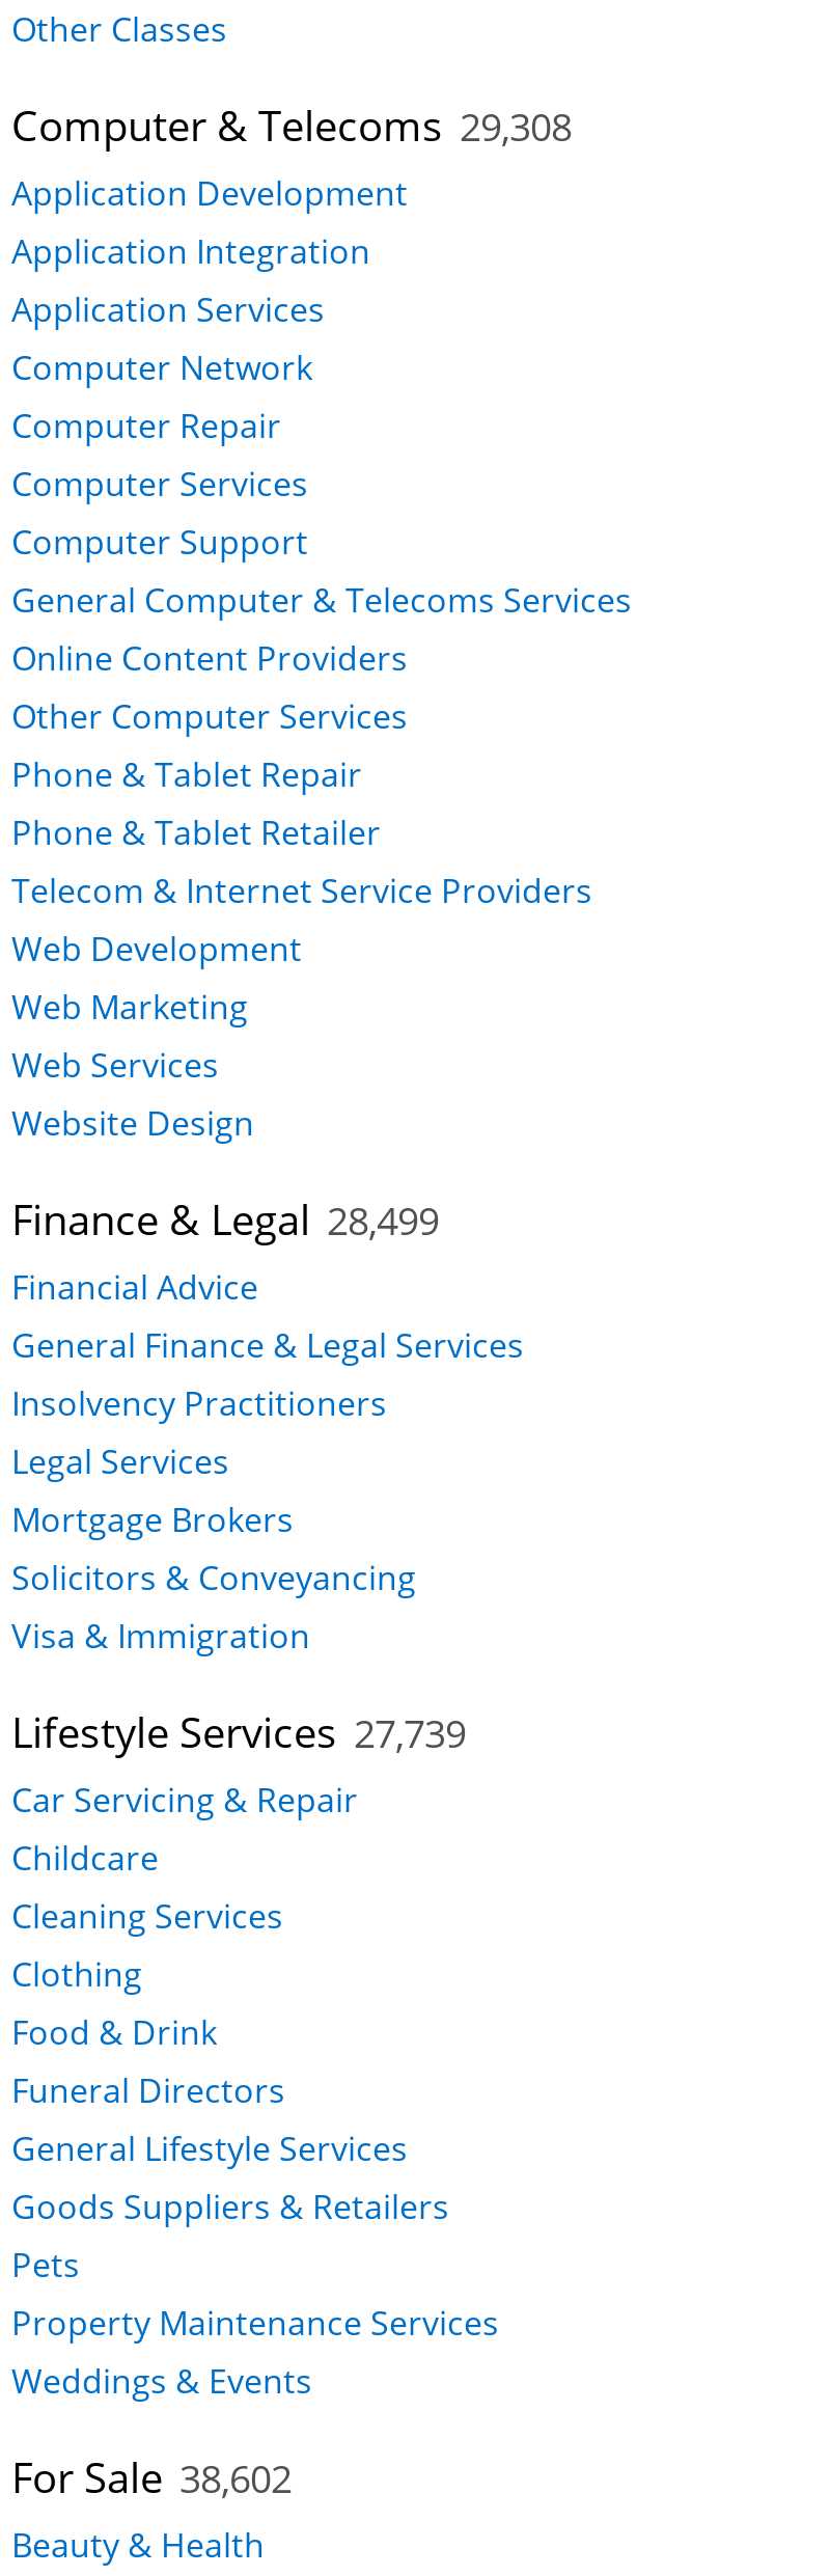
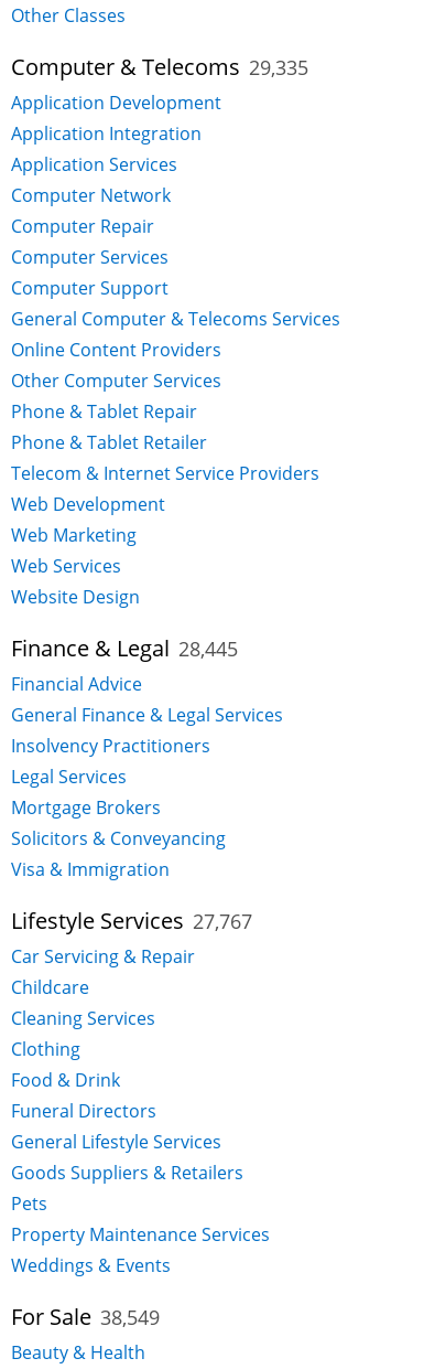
[11,98,572,154] Computer & Telecoms 29,308 -> [11,52,308,82] Computer & Telecoms 29,335
[11,1192,439,1248] Finance & Legal 28,499 -> [11,634,238,663] Finance & Legal 28,445
[11,1705,466,1761] Lifestyle Services 27,739 -> [11,906,252,936] Lifestyle Services 27,767
[11,2450,292,2506] For Sale 38,602 -> [11,1302,160,1332] For Sale 38,549

